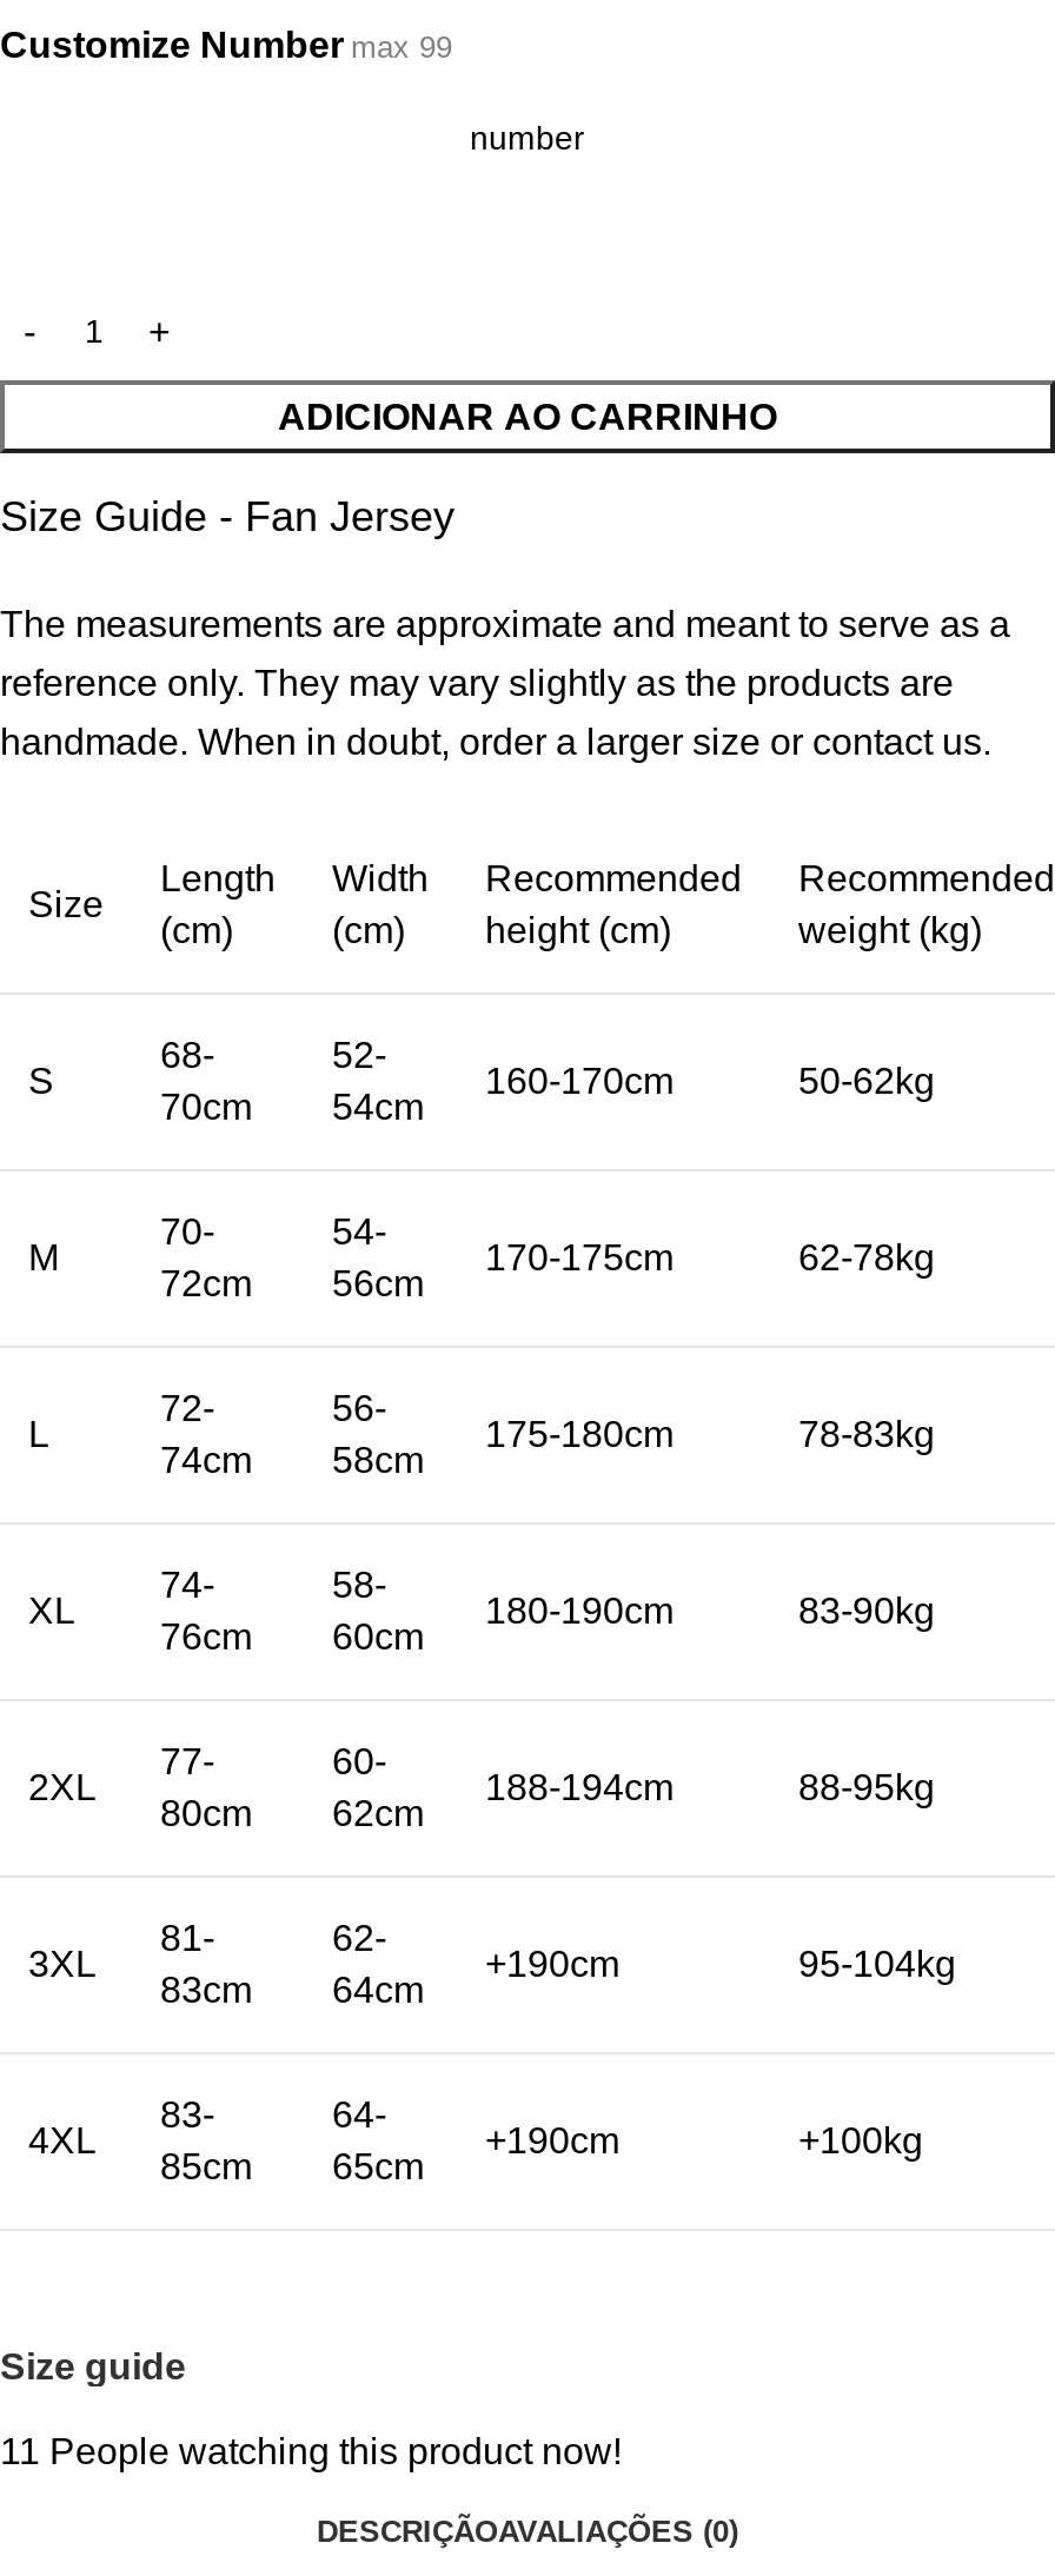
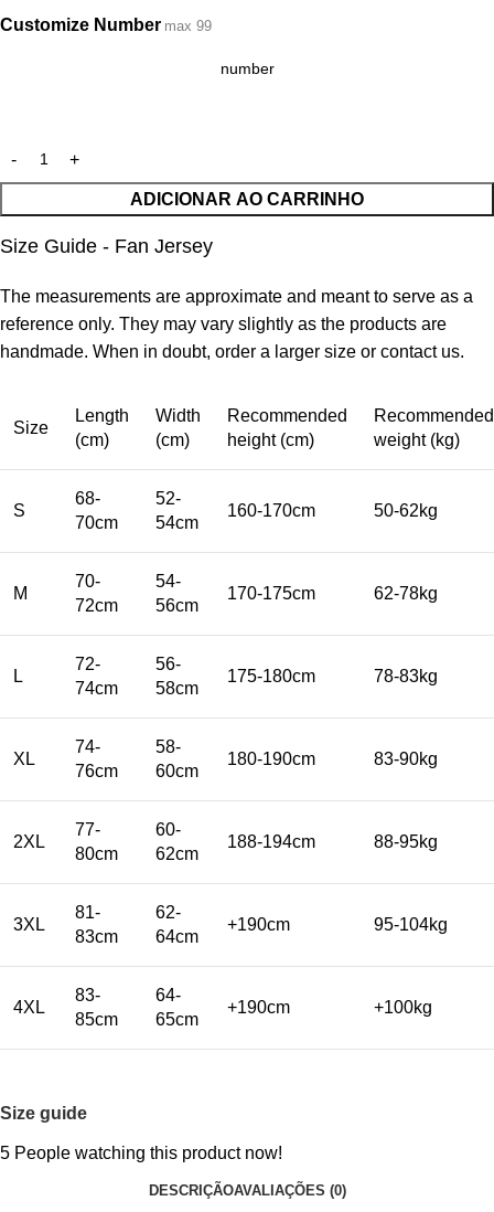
[0,2432,622,2472] 11 People watching this product now! -> [0,1144,282,1163] 5 People watching this product now!

